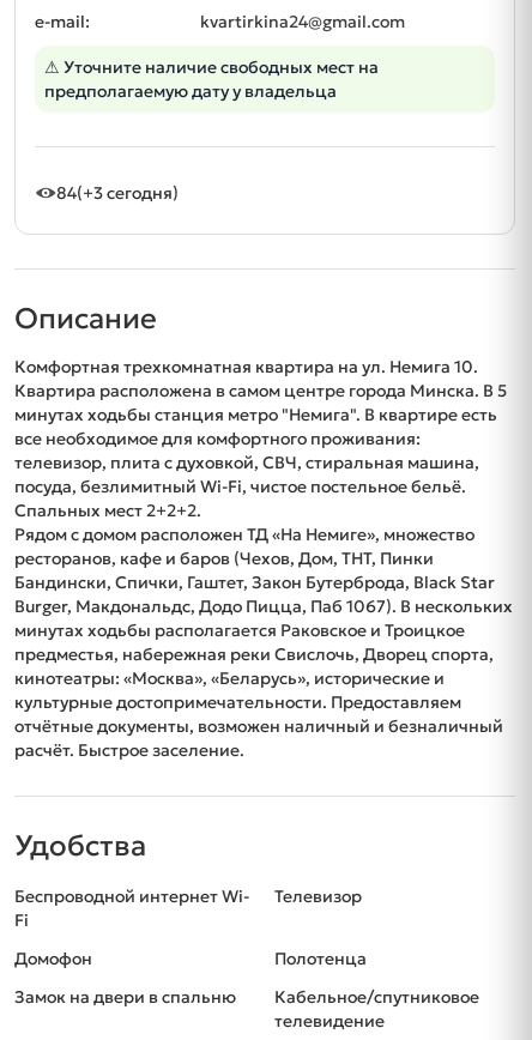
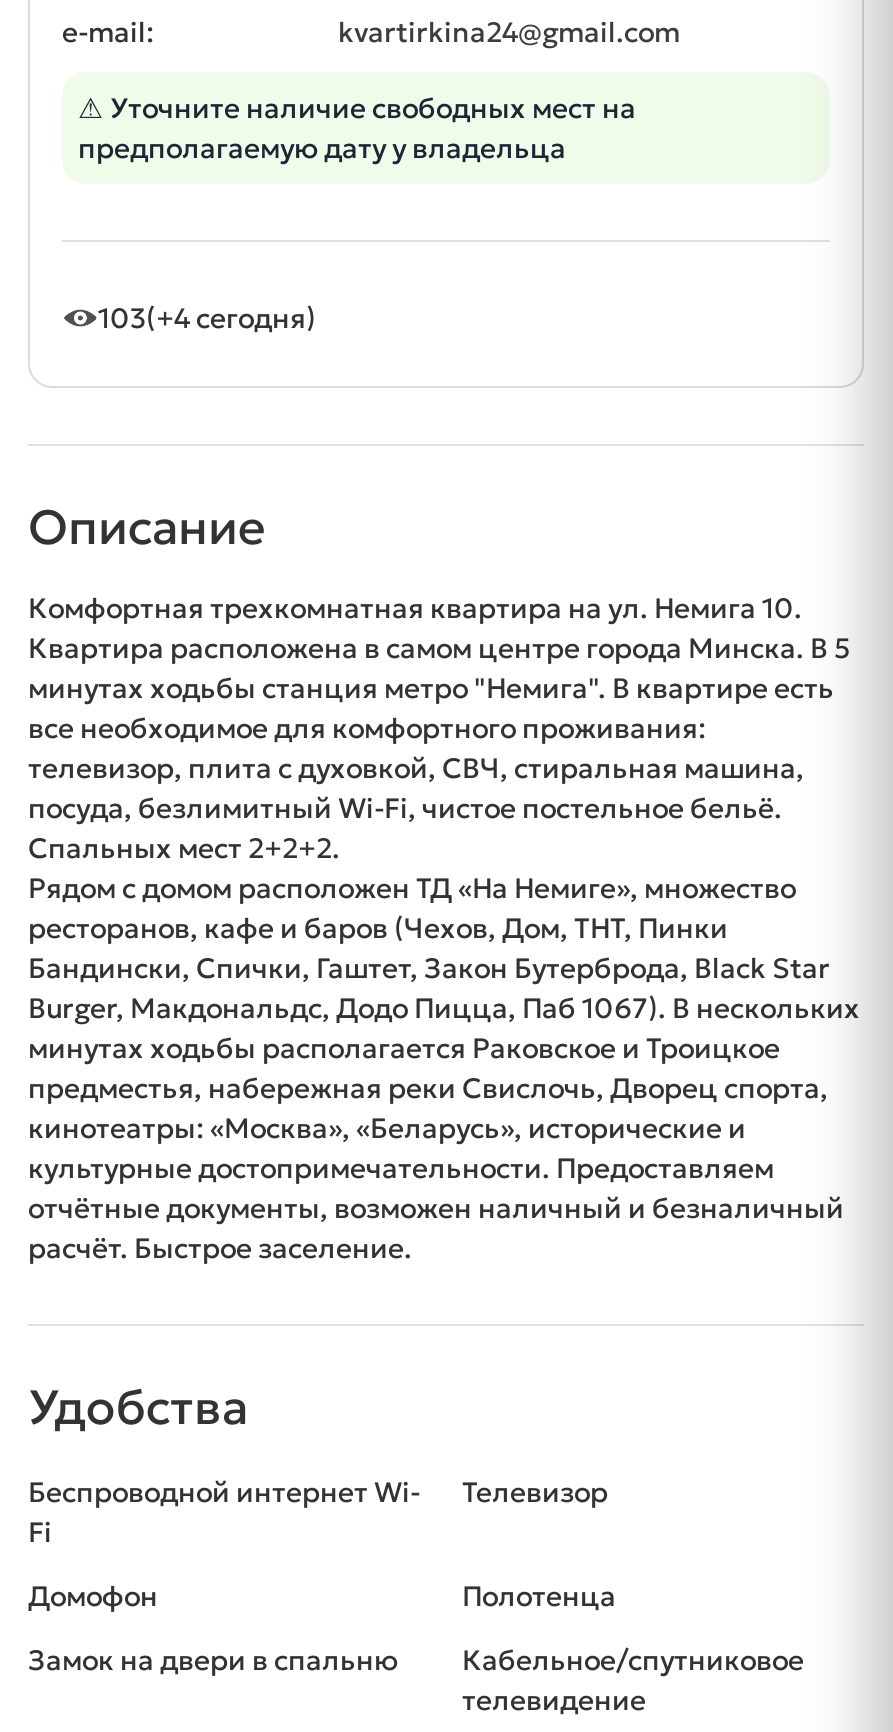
[56,182,179,203] 84(+3 сегодня) -> [98,301,316,337] 103(+4 сегодня)

